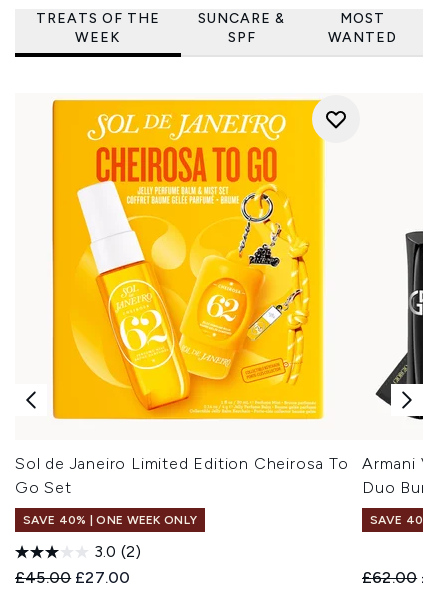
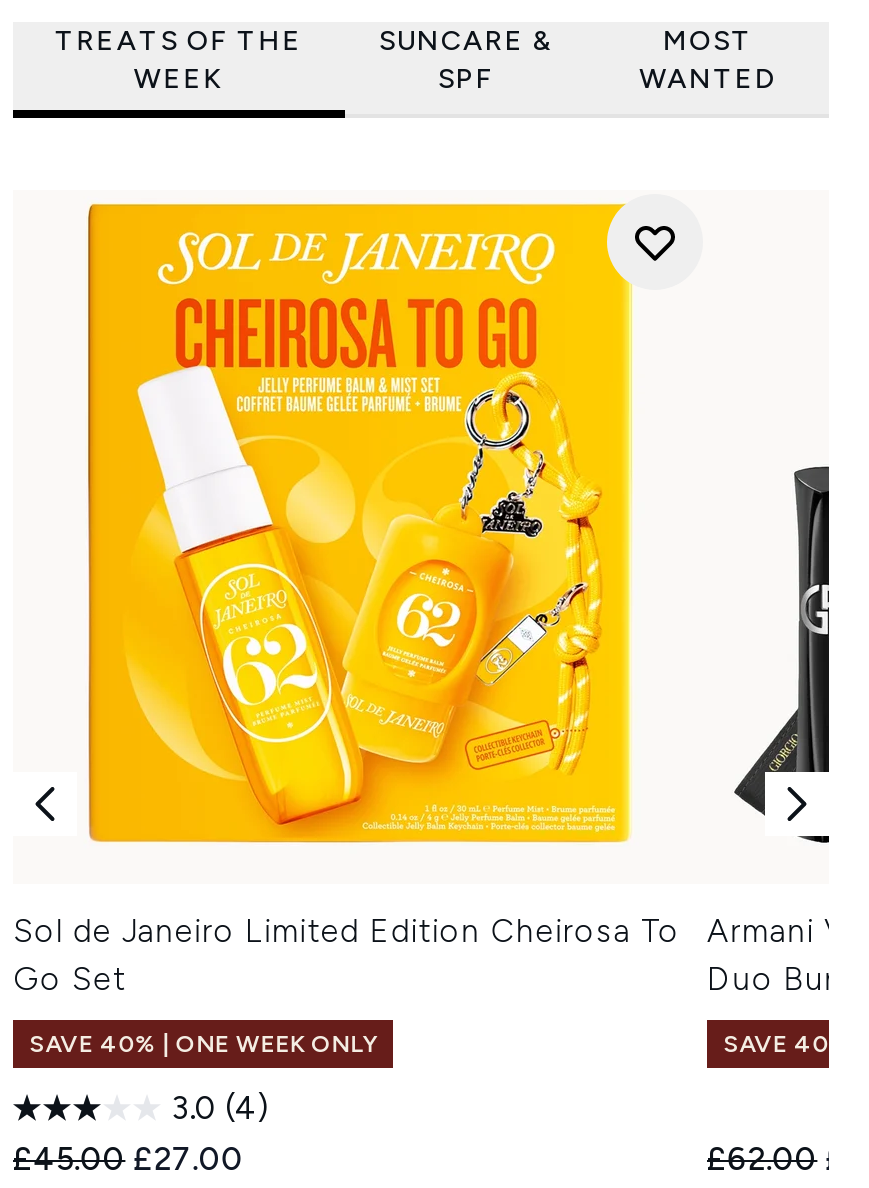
[94,542,141,561] 3.0 (2) -> [171,1088,269,1126] 3.0 (4)

